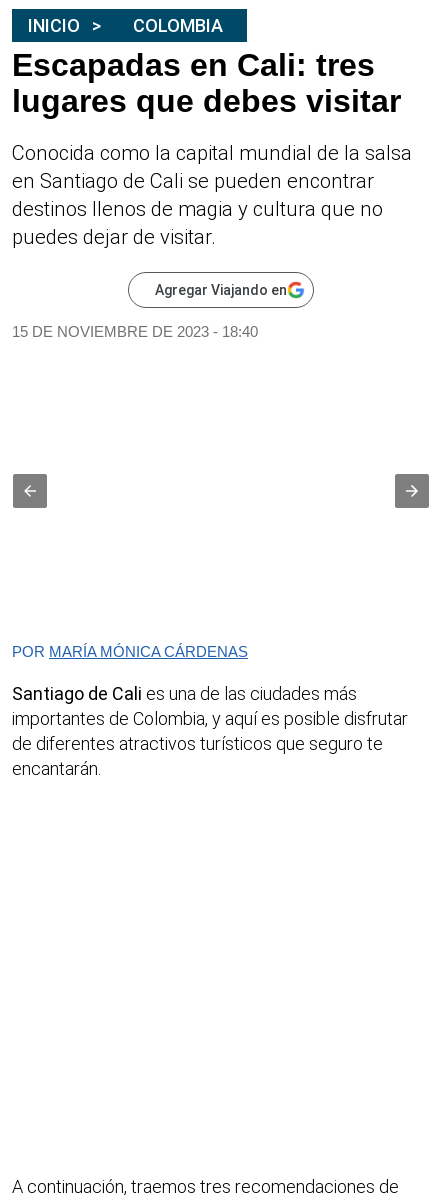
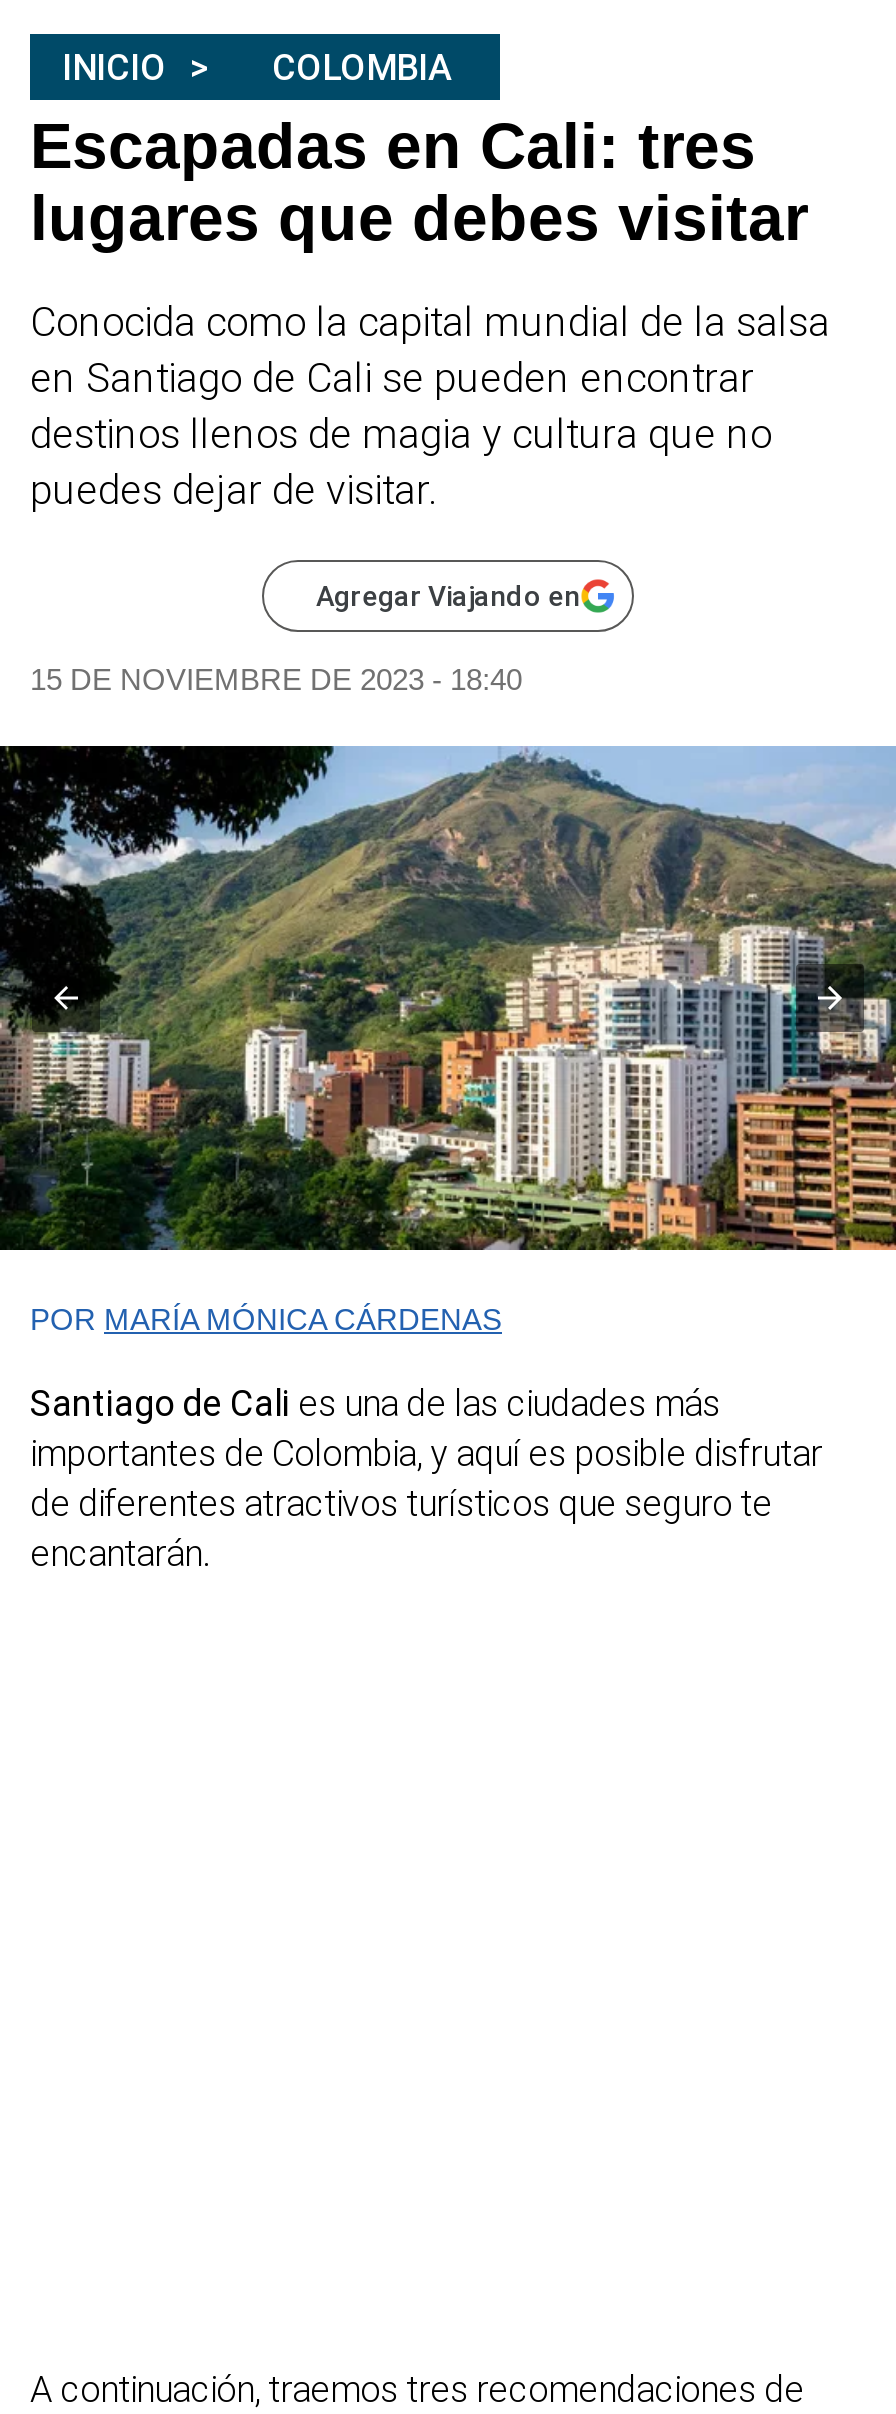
none -> [6,744,890,1252] [image]

